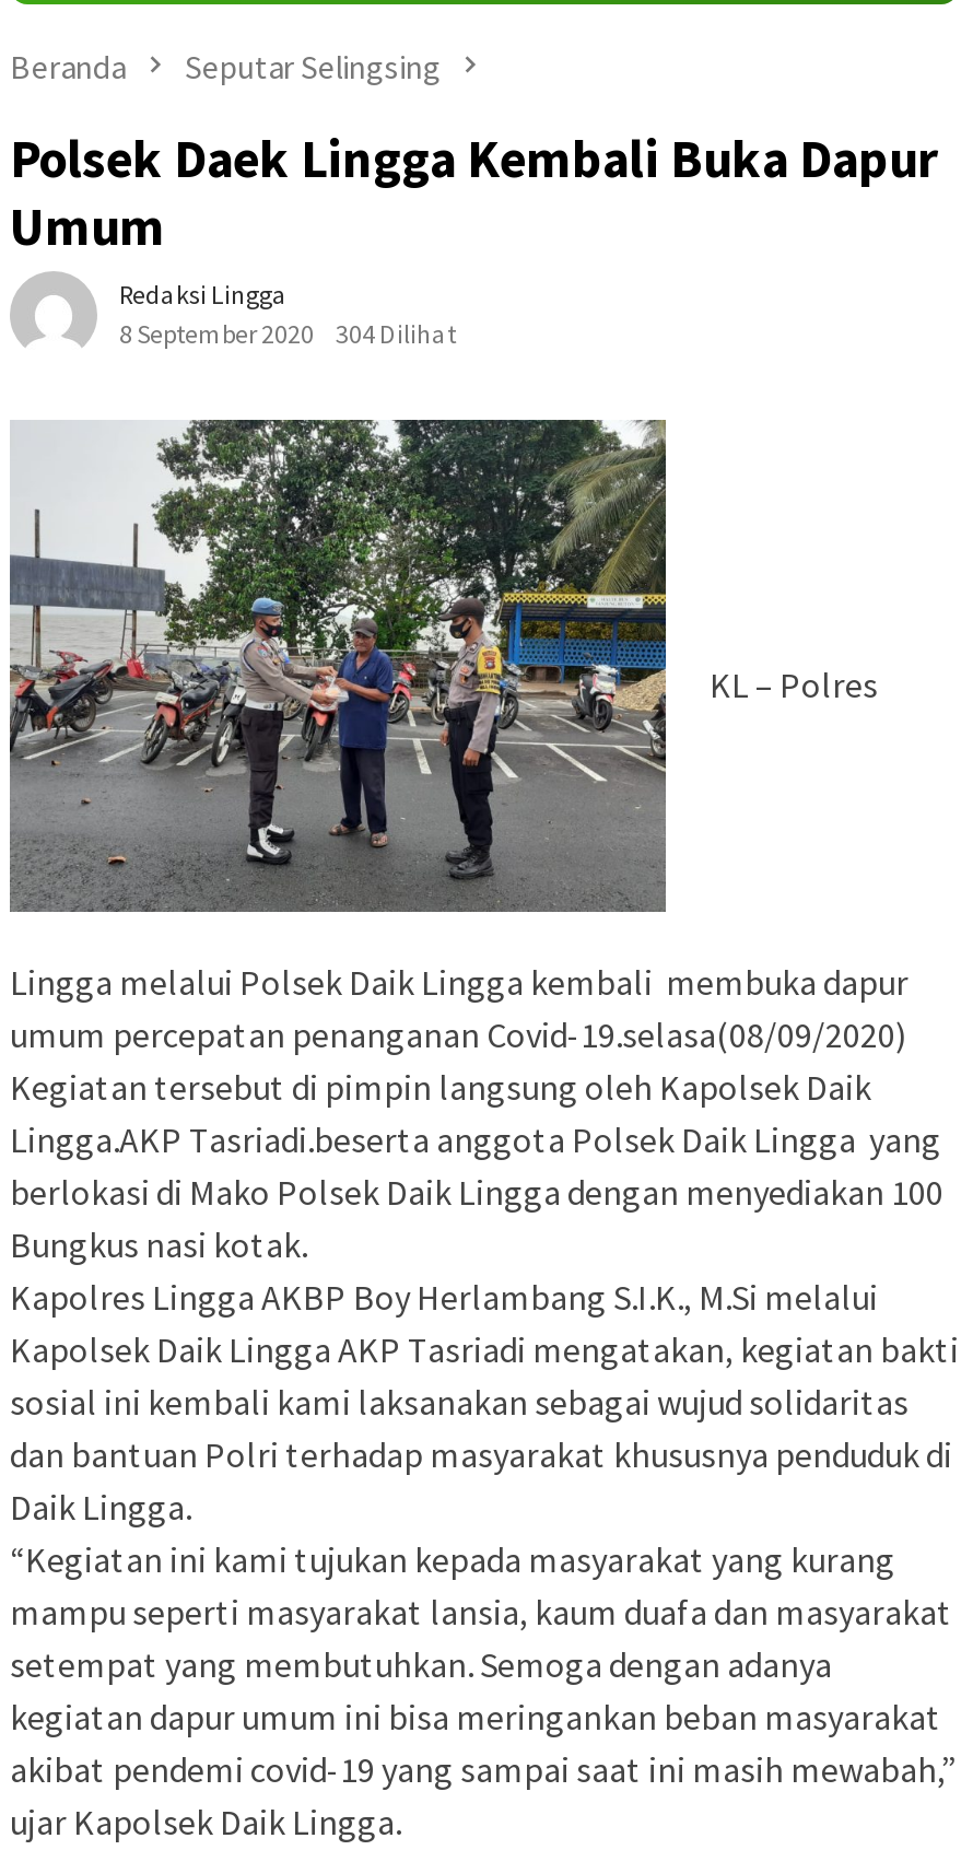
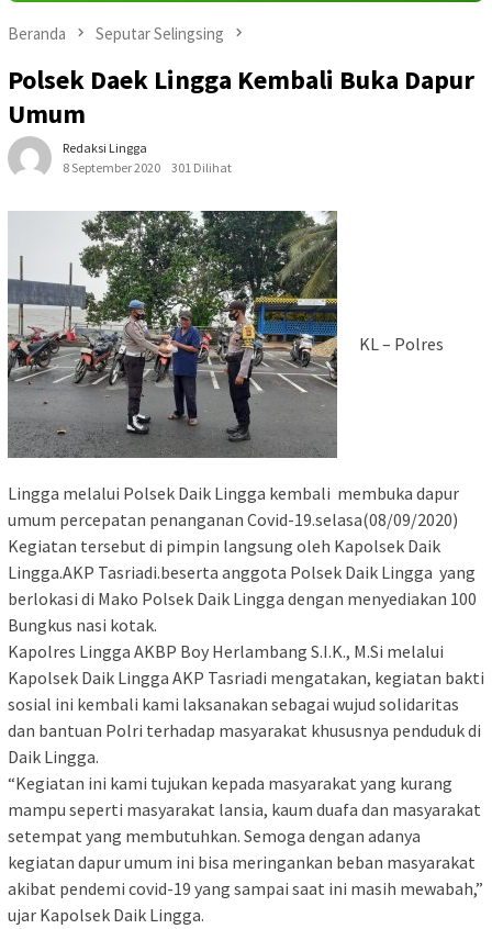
[119,318,456,351] 8 September 2020 304 Dilihat -> [63,160,232,176] 8 September 2020 301 Dilihat

